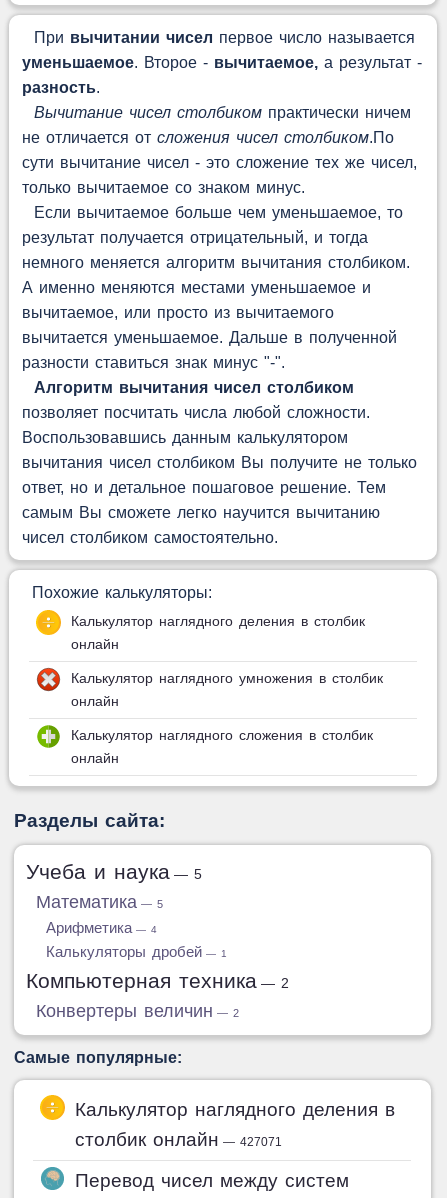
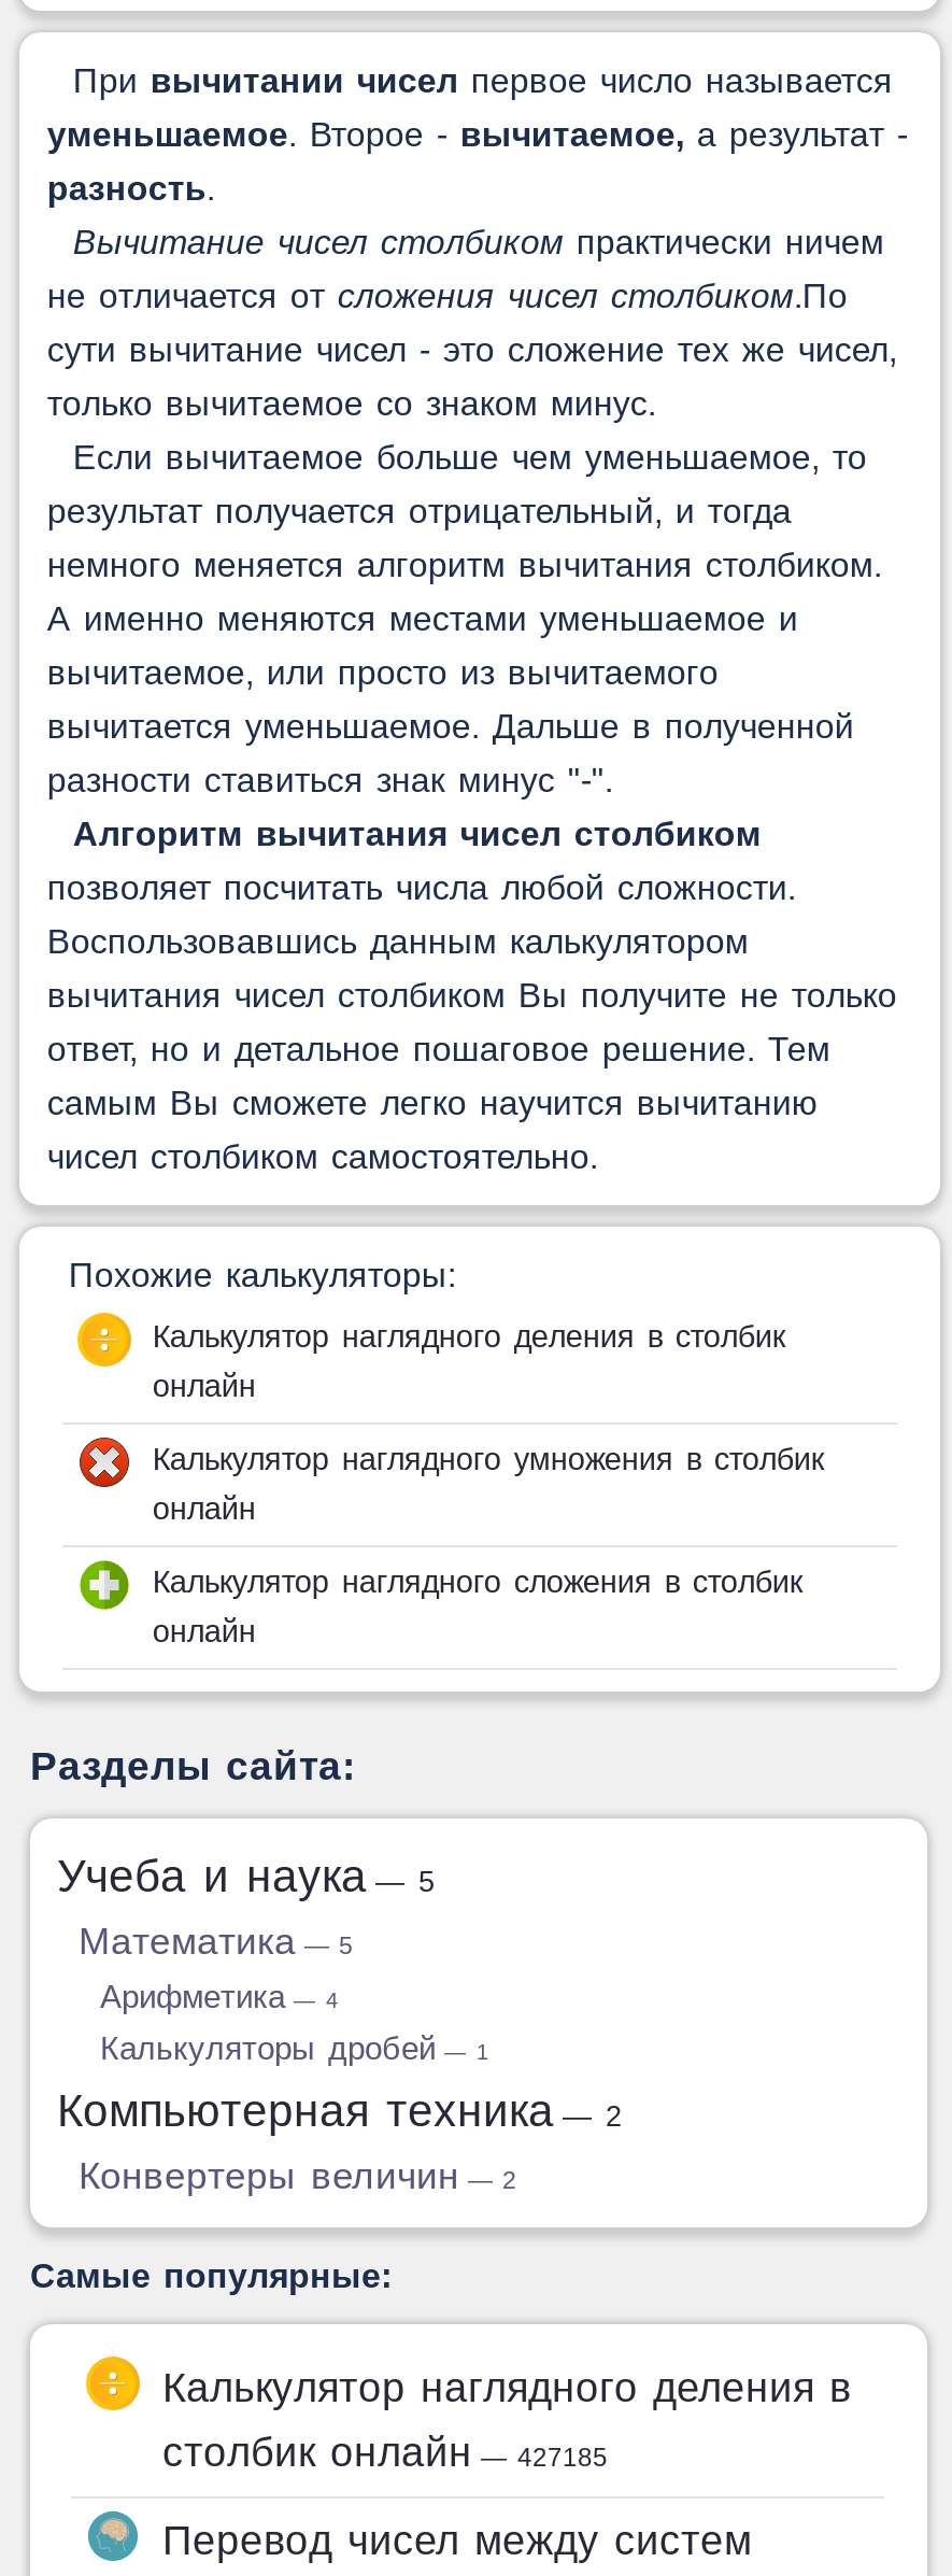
[75,1129,282,1150] столбик онлайн — 427071 -> [162,2430,608,2475] столбик онлайн — 427185

